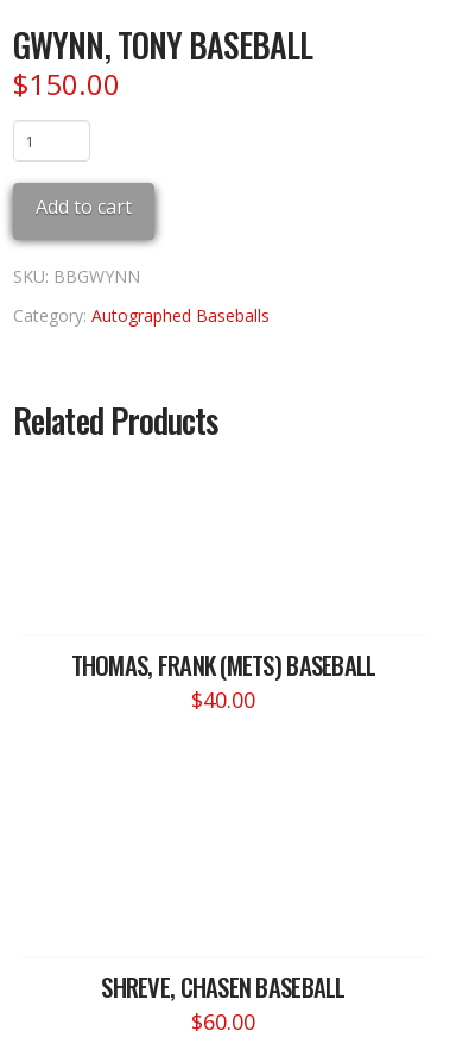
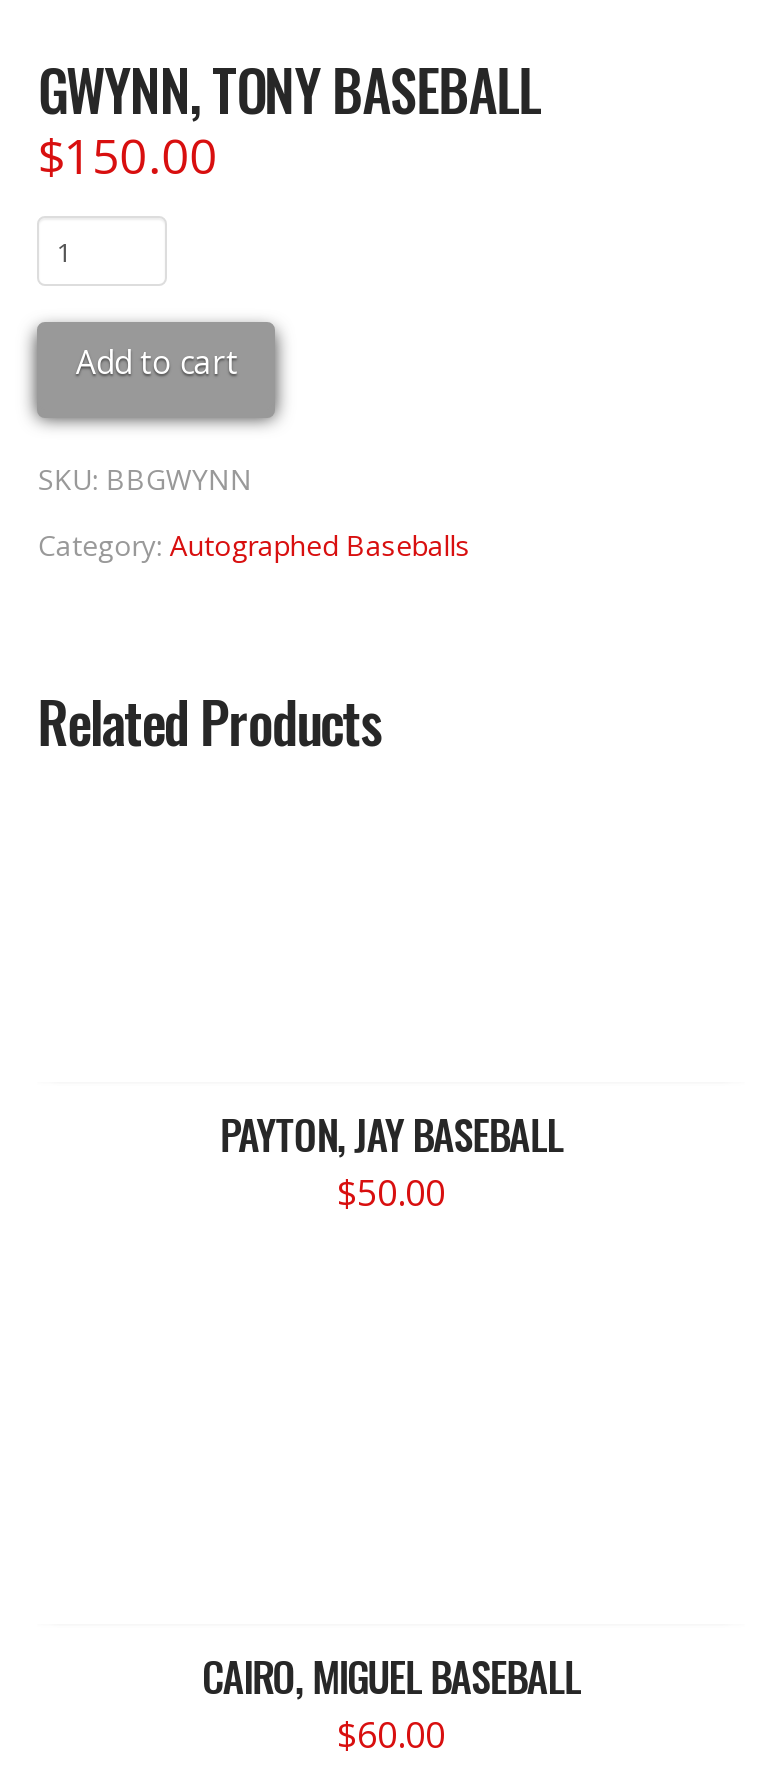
[71,646,376,714] THOMAS, FRANK (METS) BASEBALL | $40.00 -> [219,1101,563,1216] PAYTON, JAY BASEBALL | $50.00
[101,968,345,1005] SHREVE, CHASEN BASEBALL -> [202,1644,580,1706] CAIRO, MIGUEL BASEBALL

